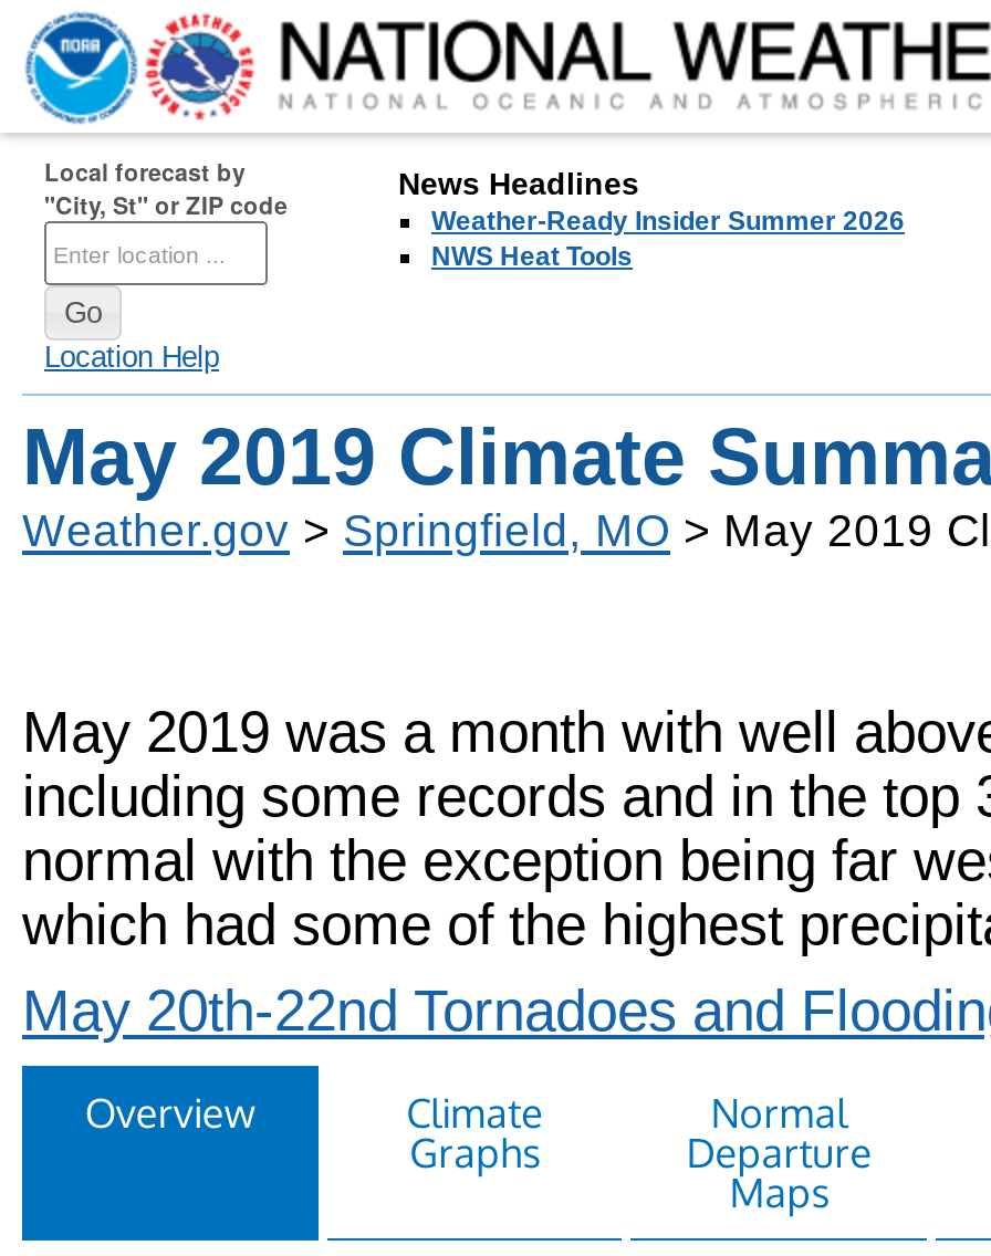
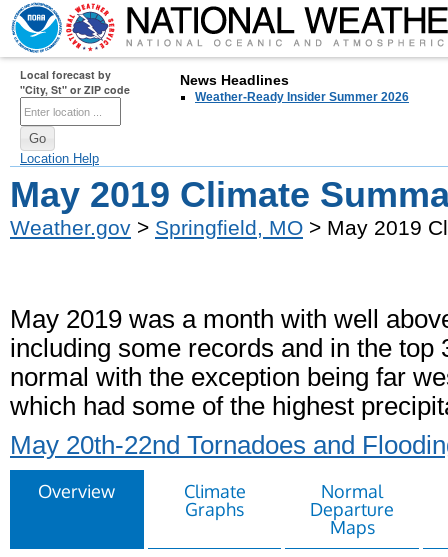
[431,241,633,272] NWS Heat Tools -> none

